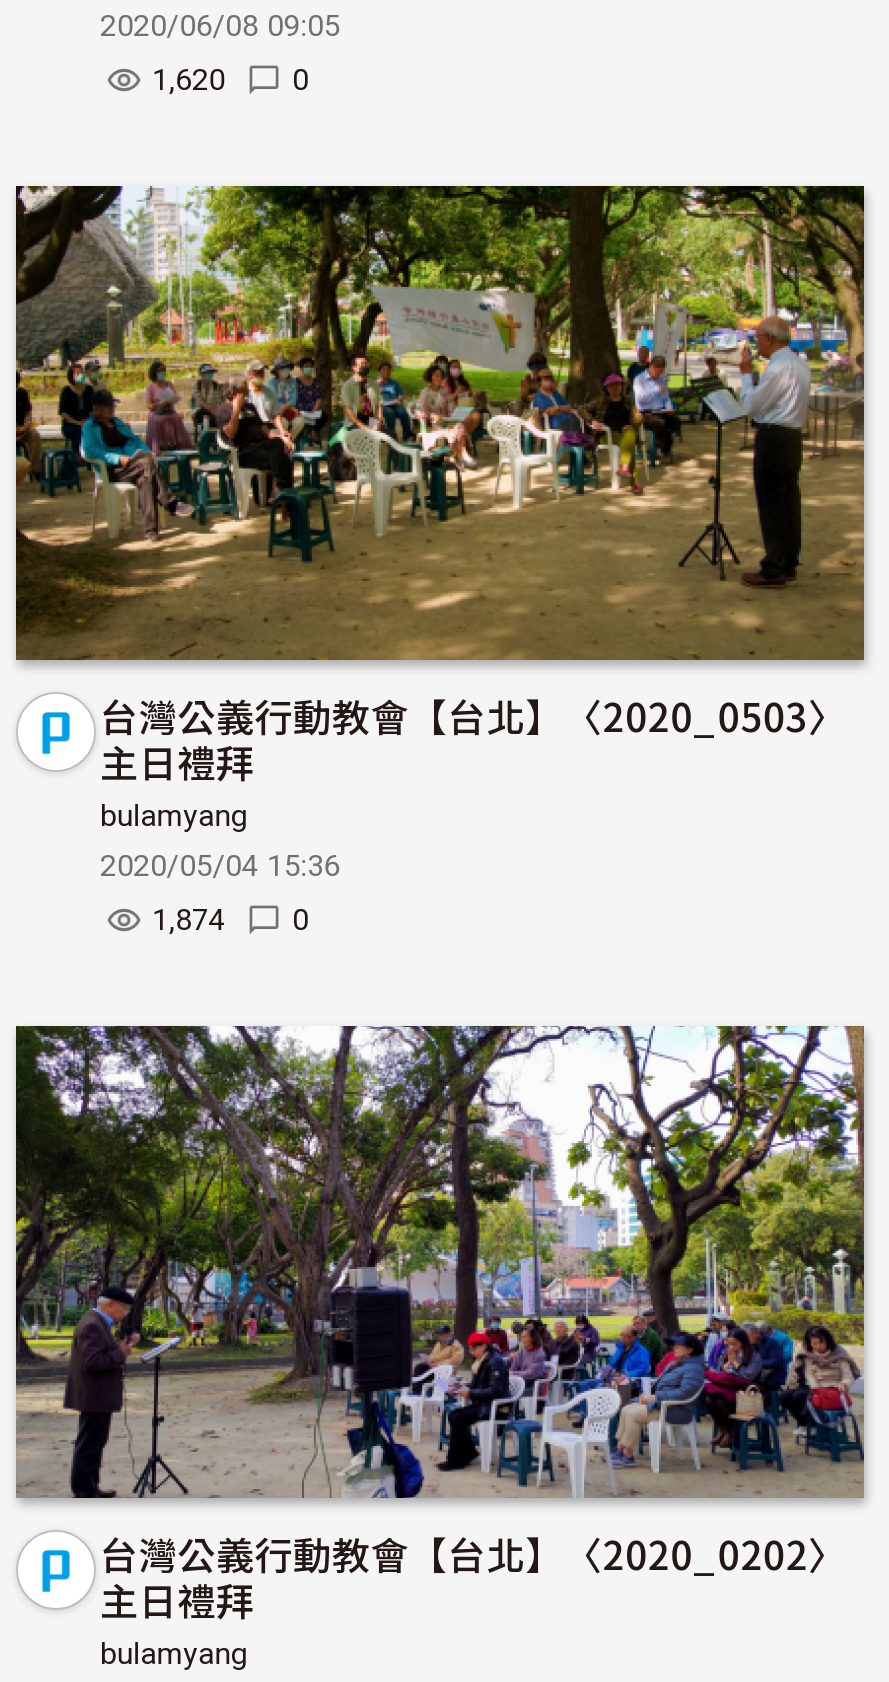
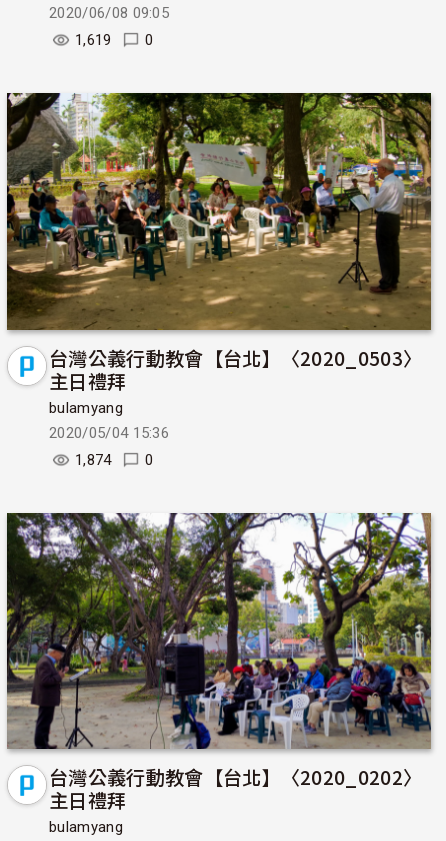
[152,62,309,98] 1,620 0 -> [75,31,153,49] 1,619 0

